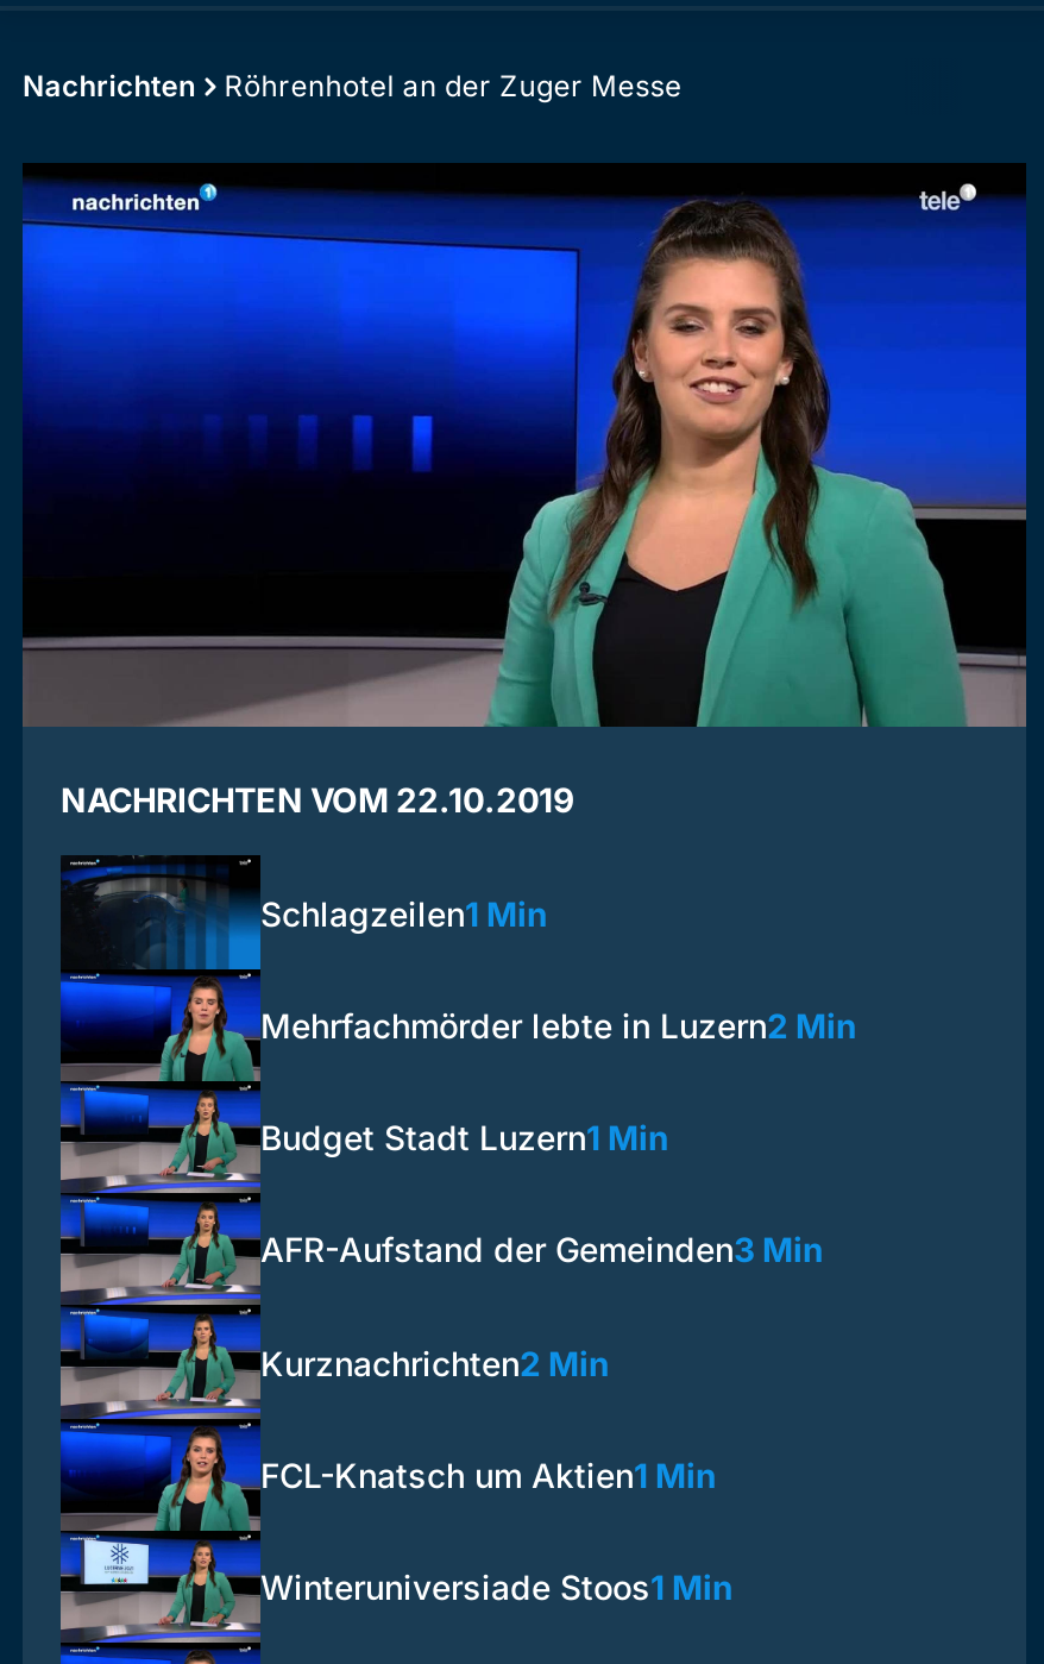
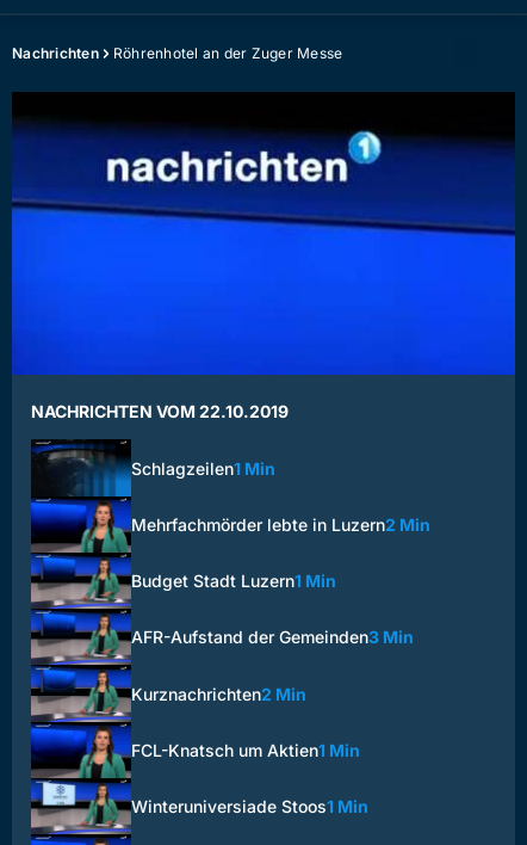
[20,180,1029,729] [image] -> [11,101,516,376] [image]

